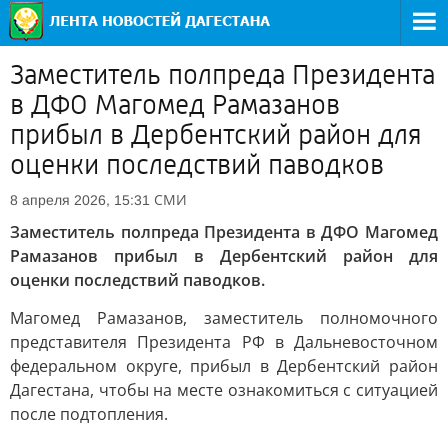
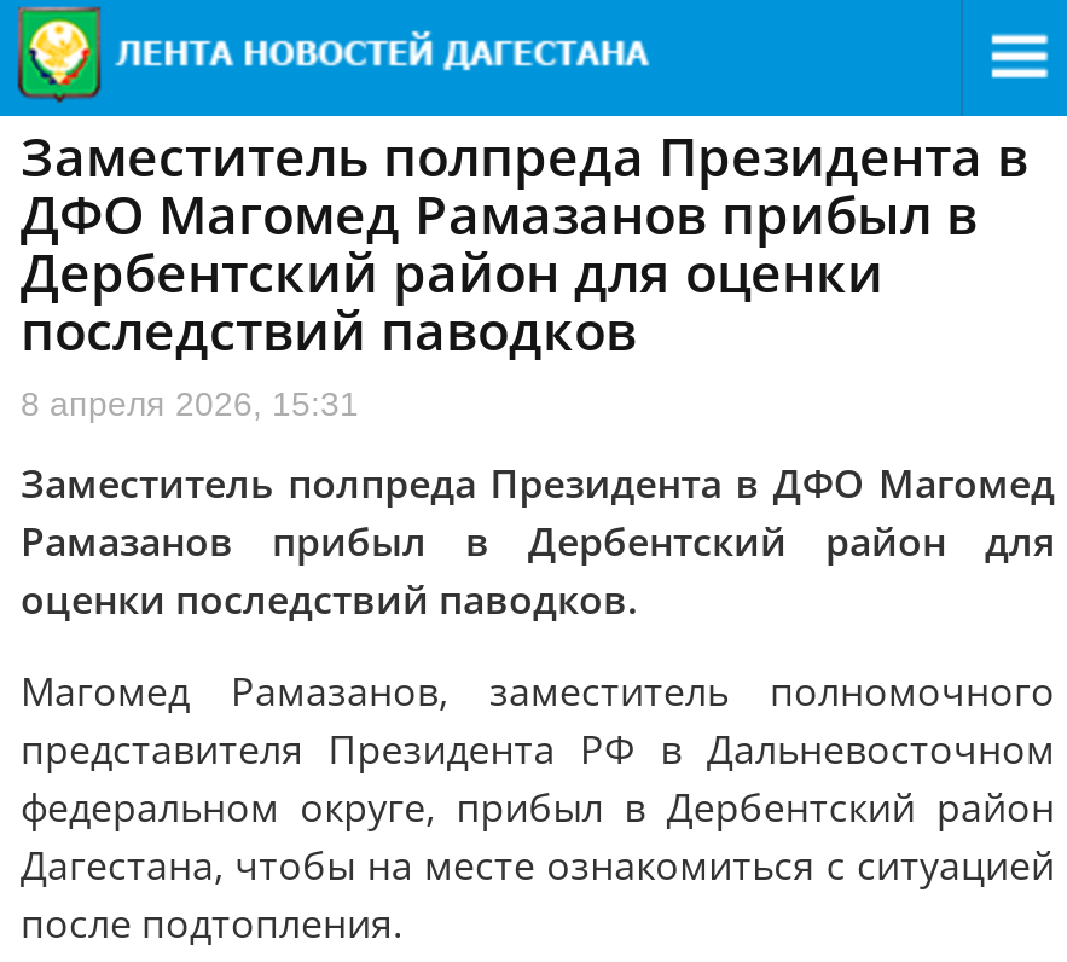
[10,59,435,209] Заместитель полпреда Президента | в ДФО Магомед Рамазанов | прибыл в Дербентский район для | оценки последствий паводков | 8 апреля 2026, 15:31 СМИ -> [21,118,1028,423] Заместитель полпреда Президента в | ДФО Магомед Рамазанов прибыл в | Дербентский район для оценки | последствий паводков | 8 апреля 2026, 15:31

